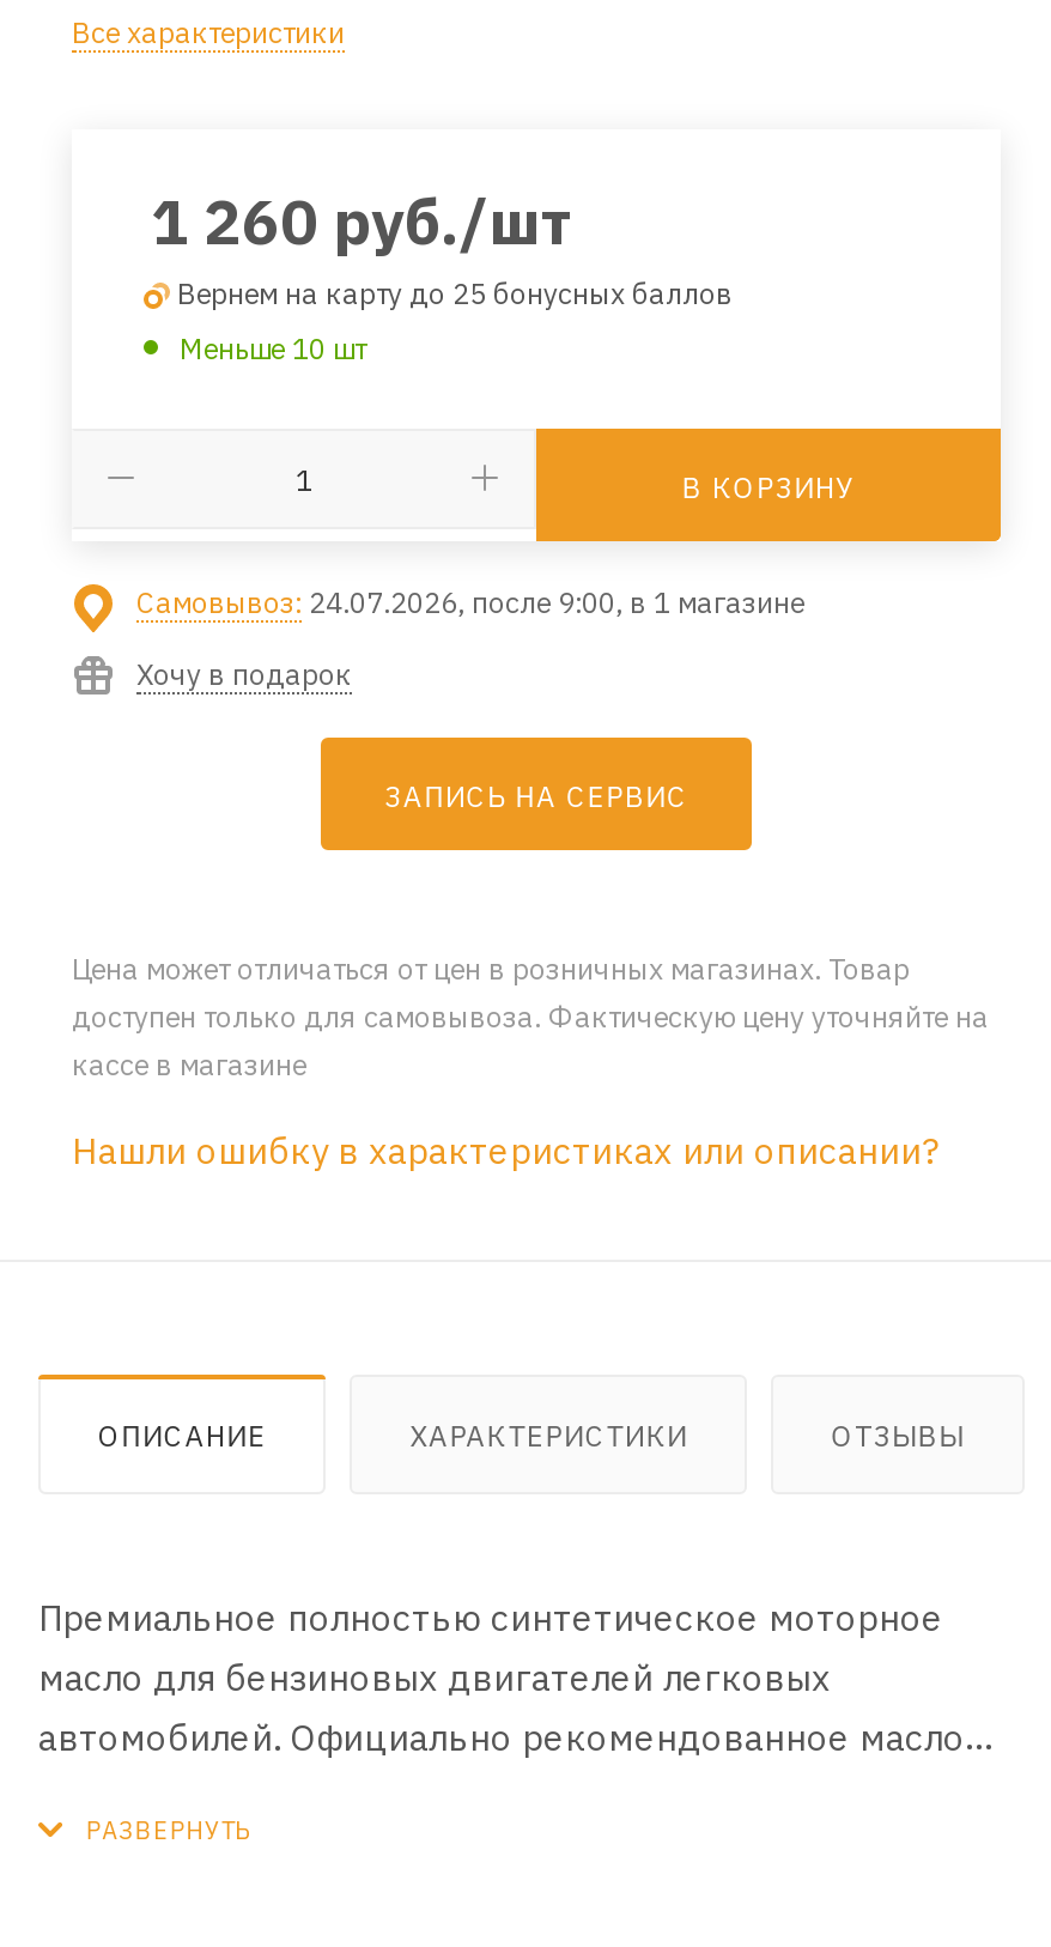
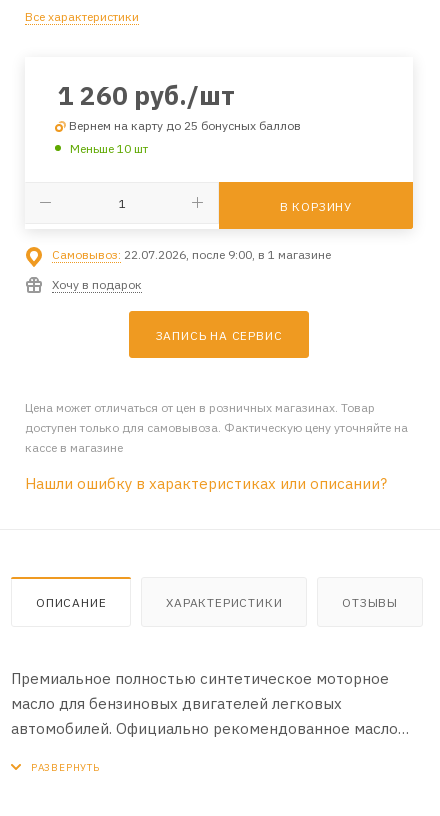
[136,583,804,619] Самовывоз: 24.07.2026, после 9:00, в 1 магазине -> [52,247,331,262] Самовывоз: 22.07.2026, после 9:00, в 1 магазине

